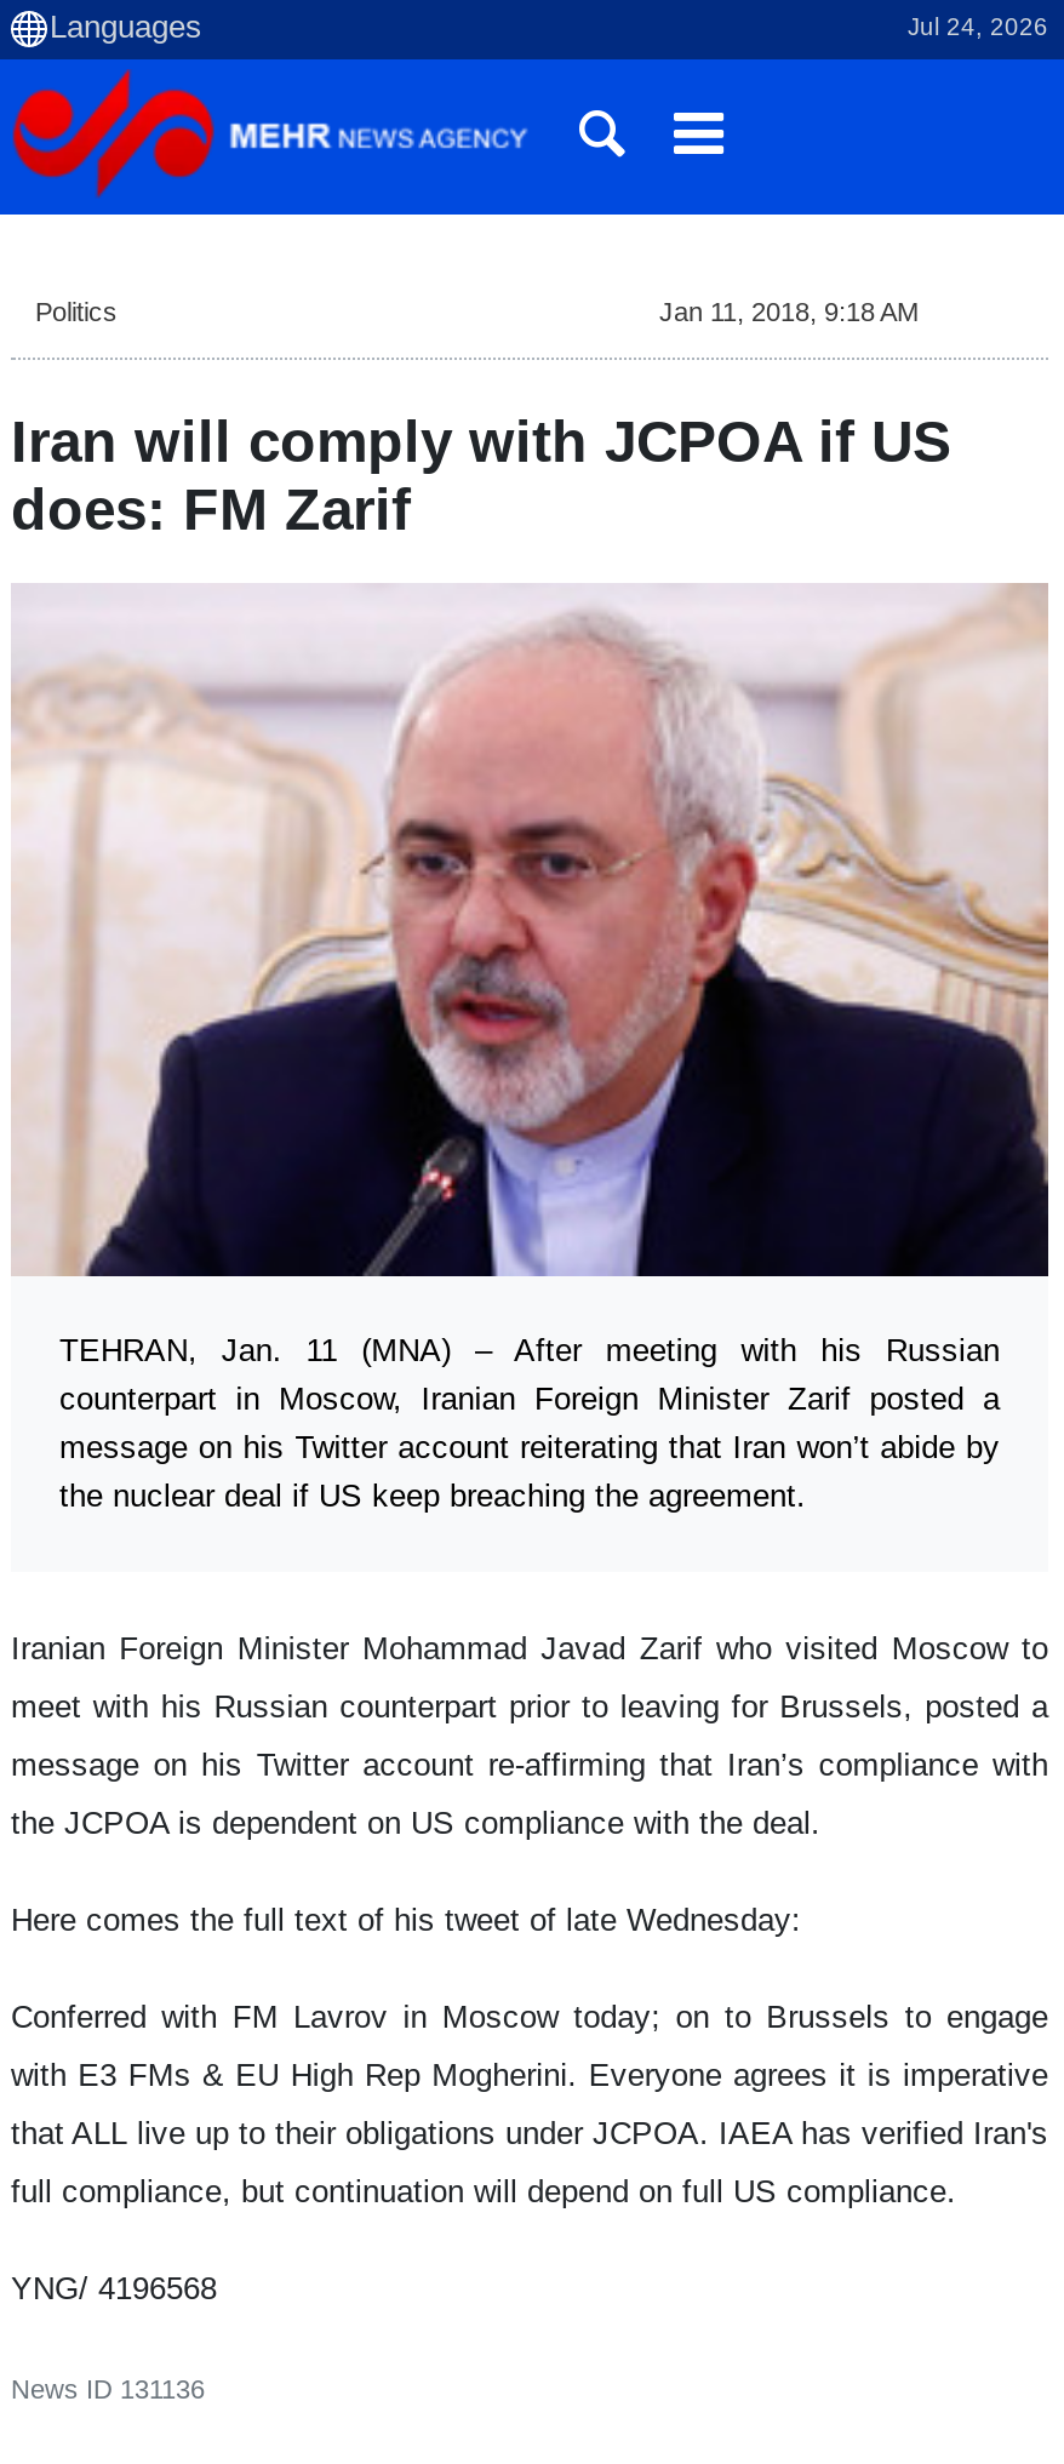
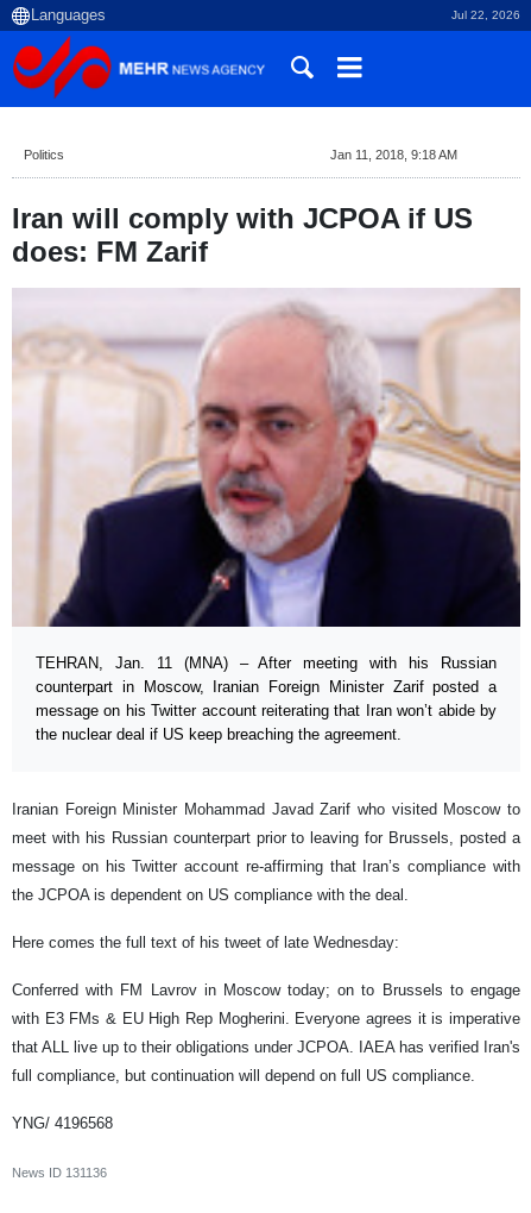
[908,13,1048,40] Jul 24, 2026 -> [451,8,520,21] Jul 22, 2026

